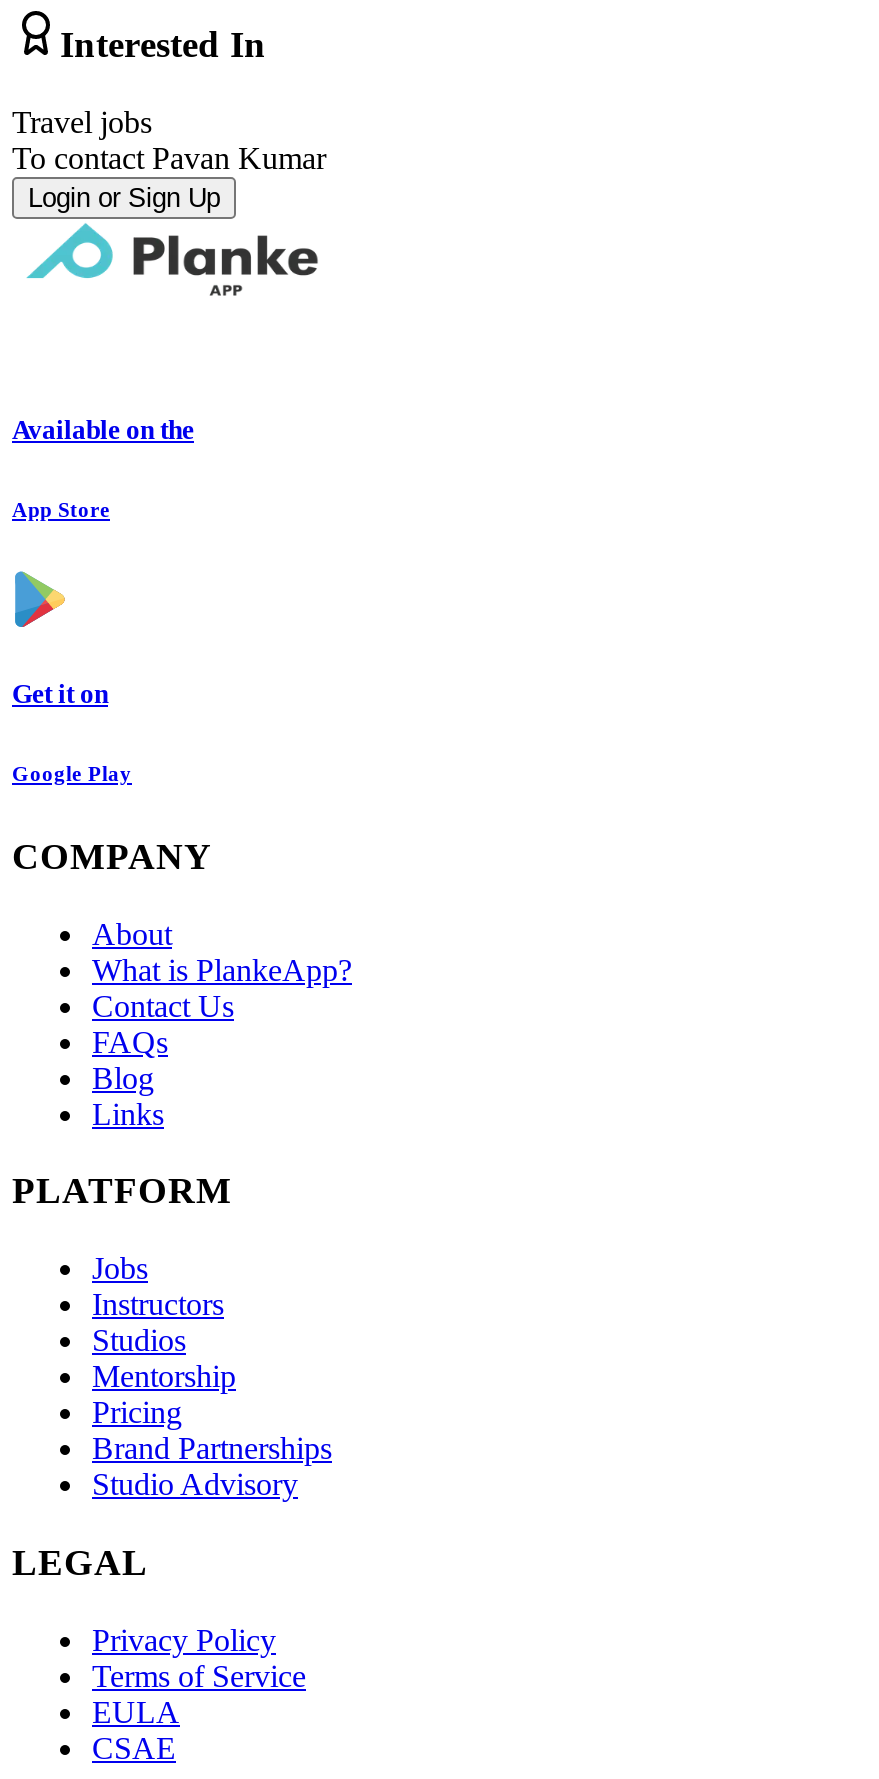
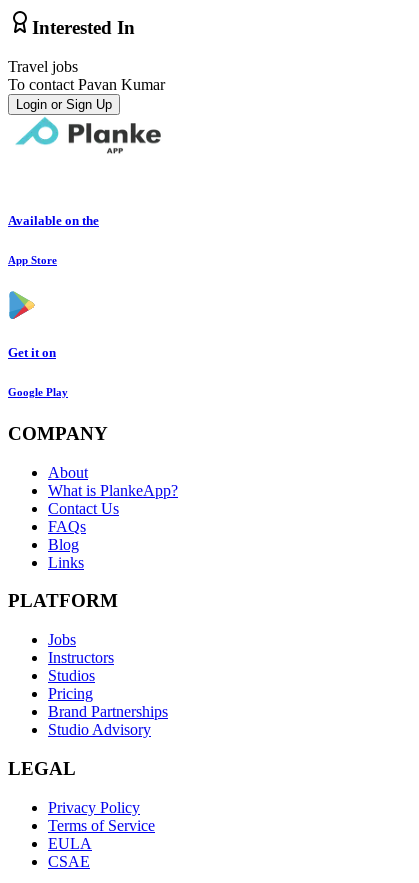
[92,1359,236,1393] Mentorship -> none

